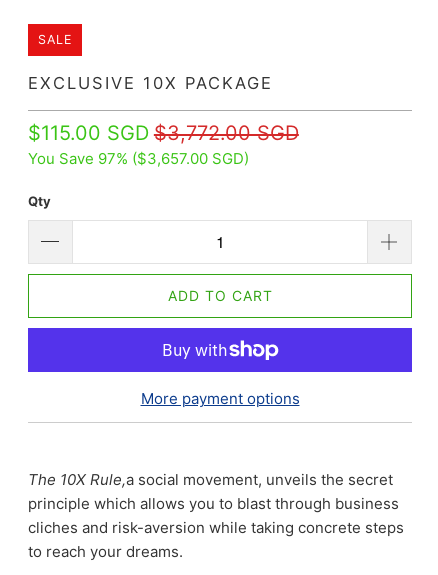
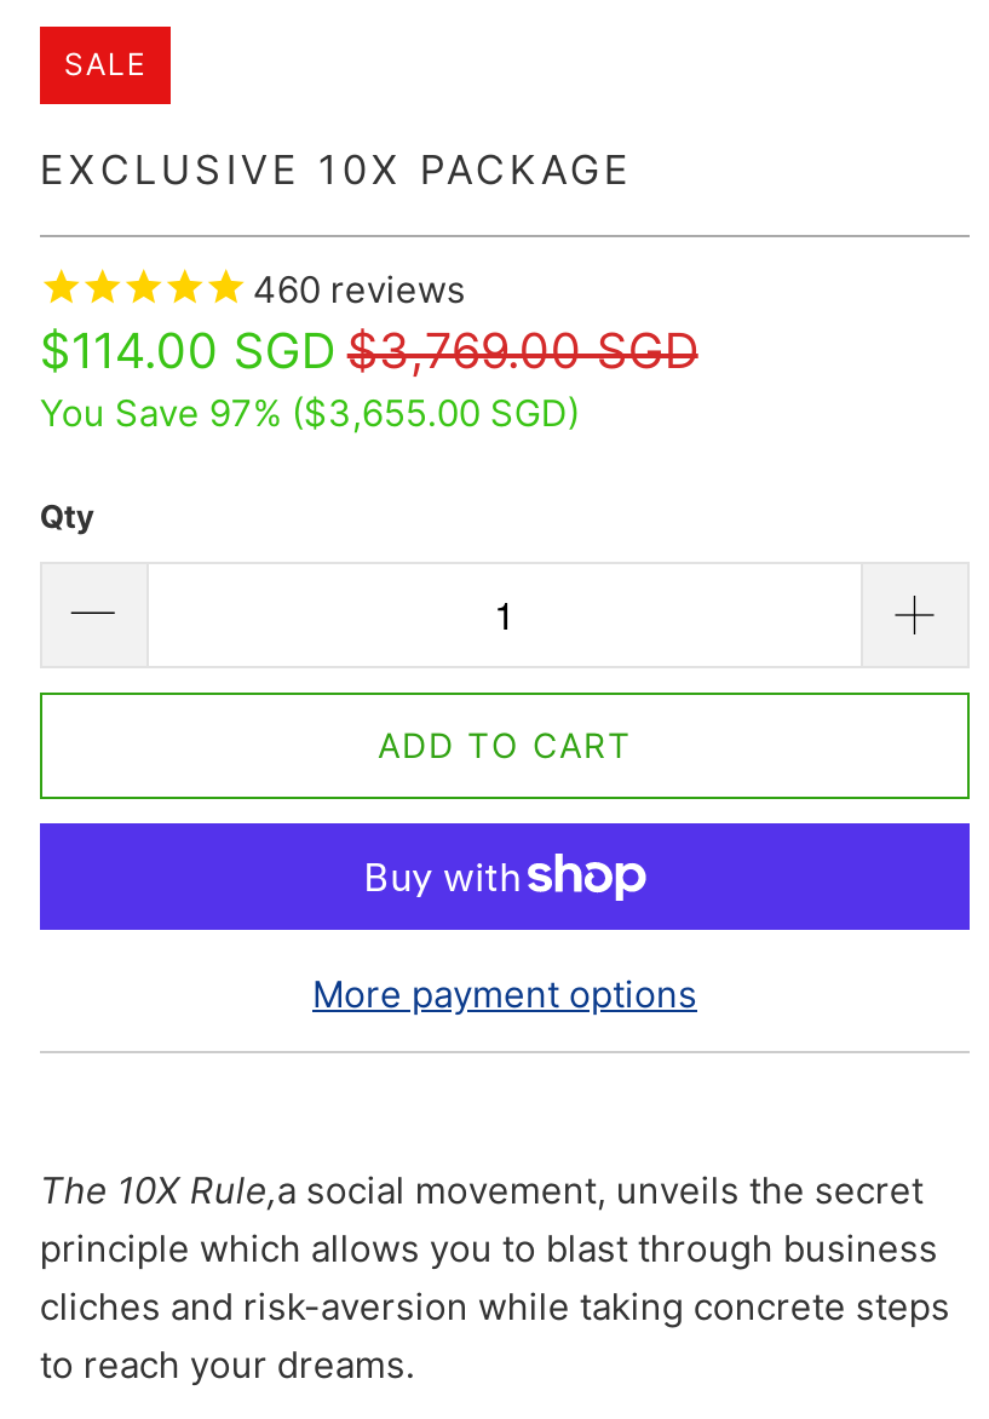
[28,121,299,168] $115.00 SGD $3,772.00 SGD | You Save 97% ($3,657.00 SGD) -> [39,267,698,436] 460 reviews | $114.00 SGD $3,769.00 SGD | You Save 97% ($3,655.00 SGD)

